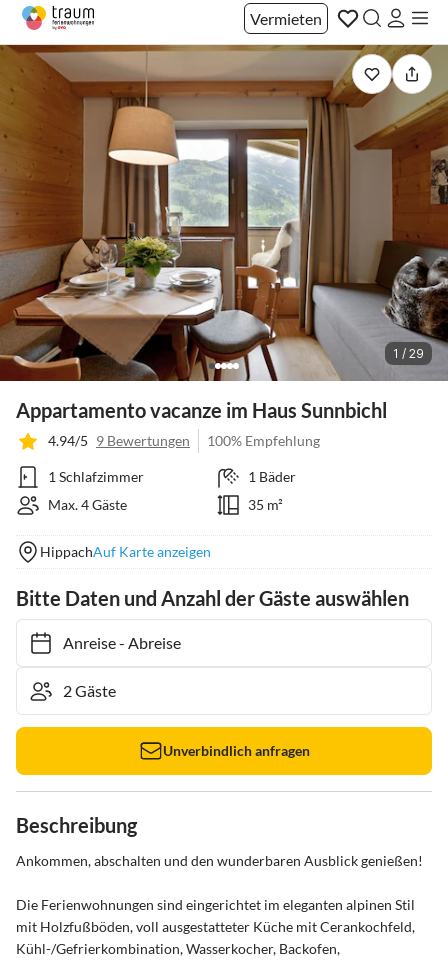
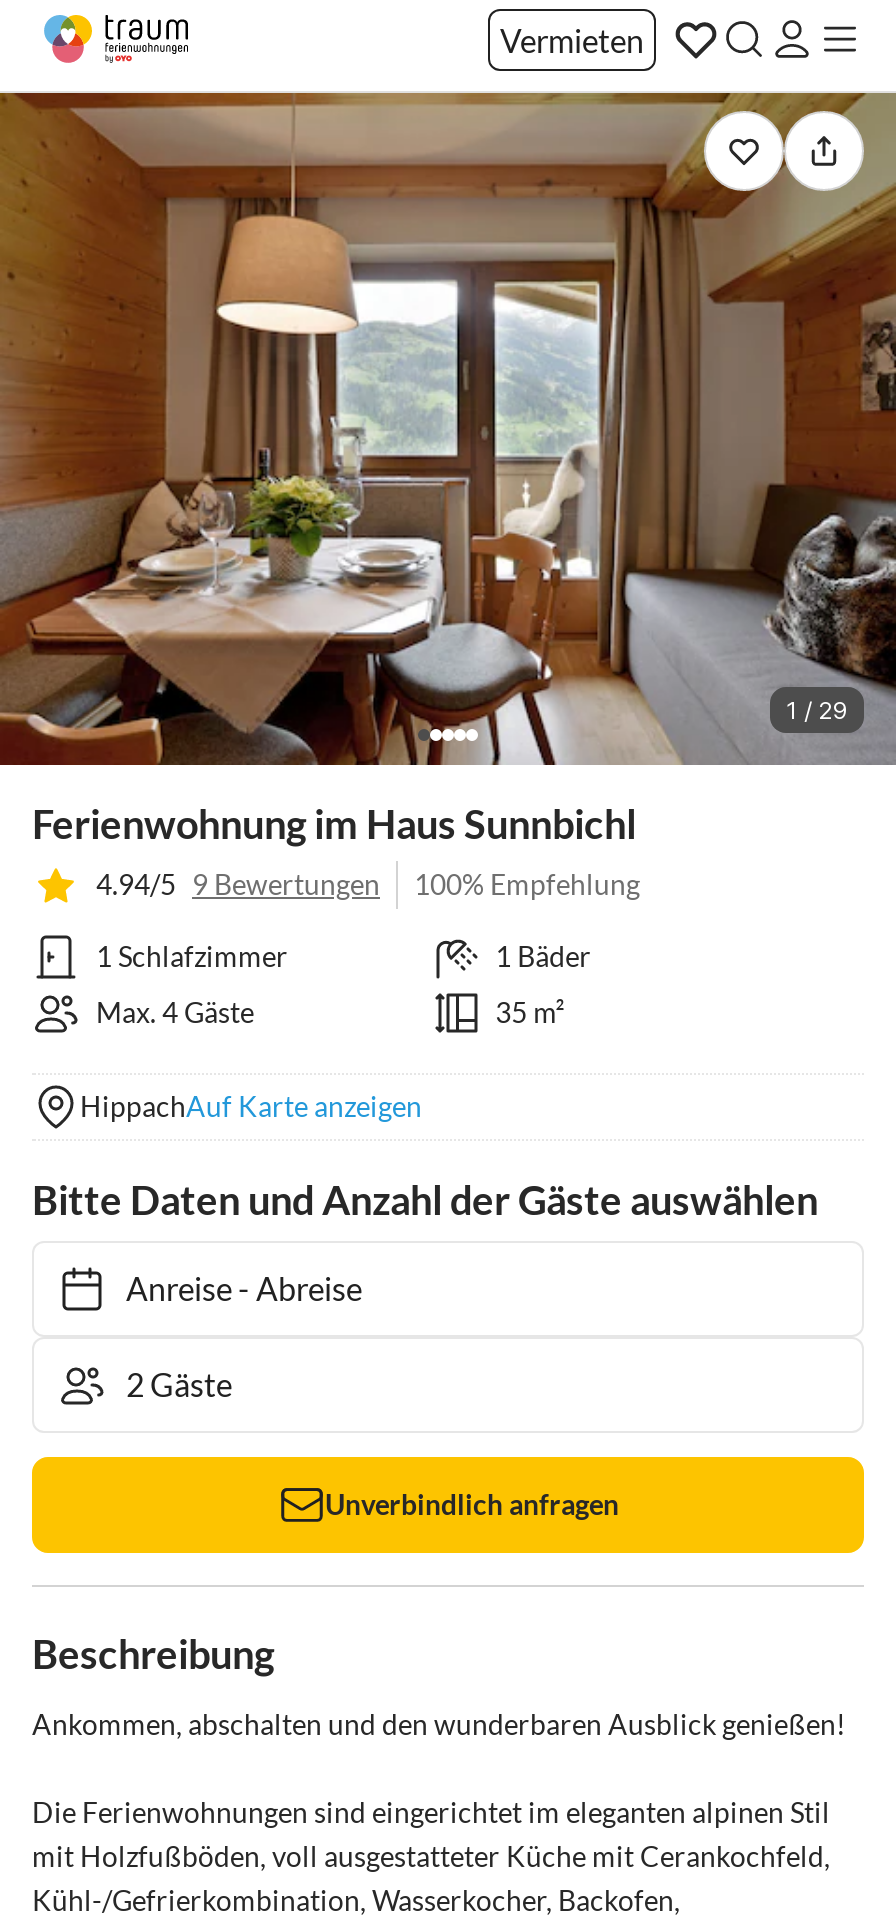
[16,398,387,422] Appartamento vacanze im Haus Sunnbichl -> [32,799,636,847] Ferienwohnung im Haus Sunnbichl

